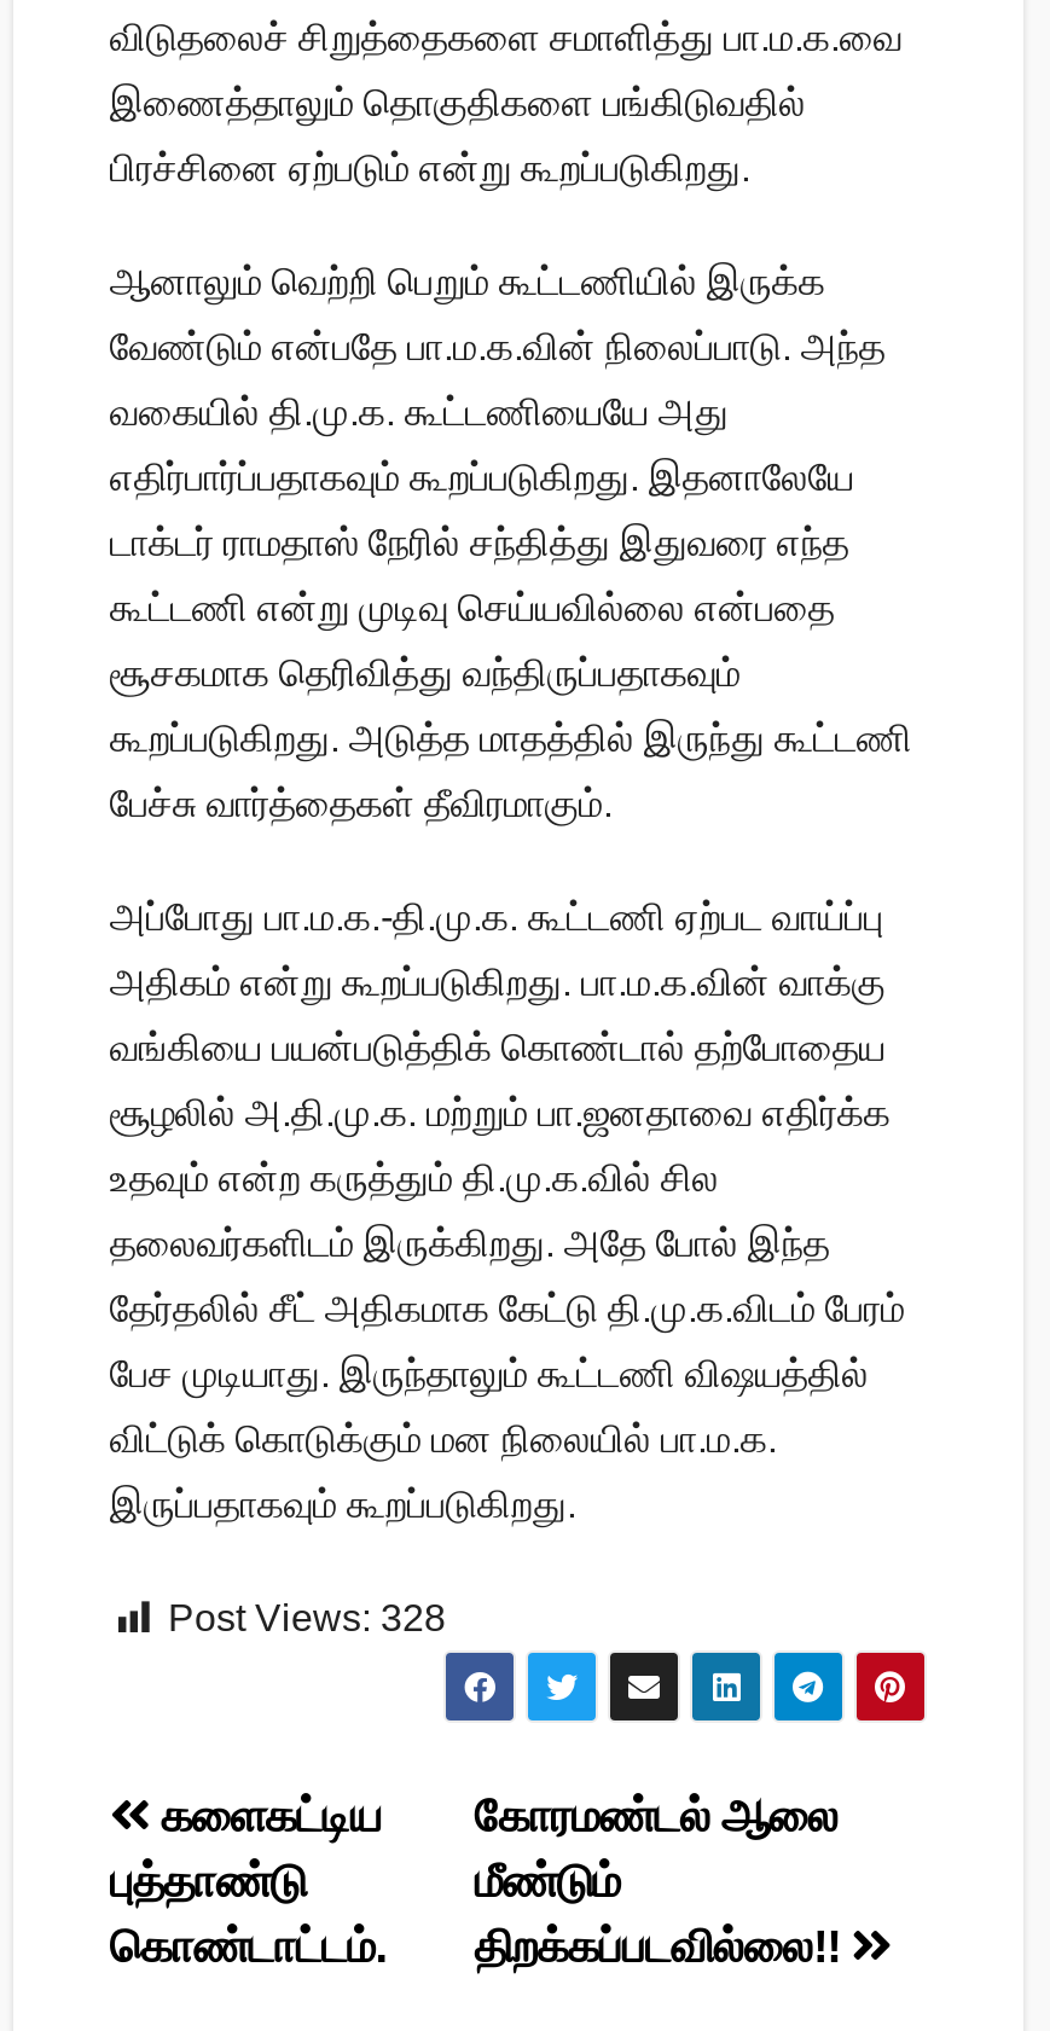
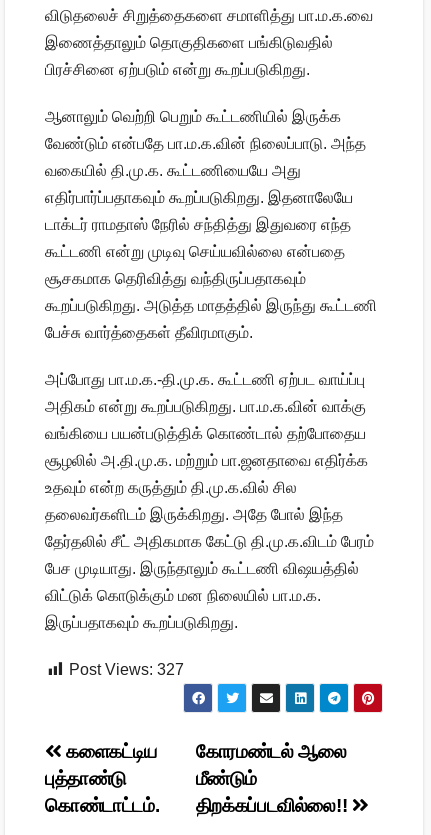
[168,1598,446,1639] Post Views: 328 -> [69,661,184,678] Post Views: 327

